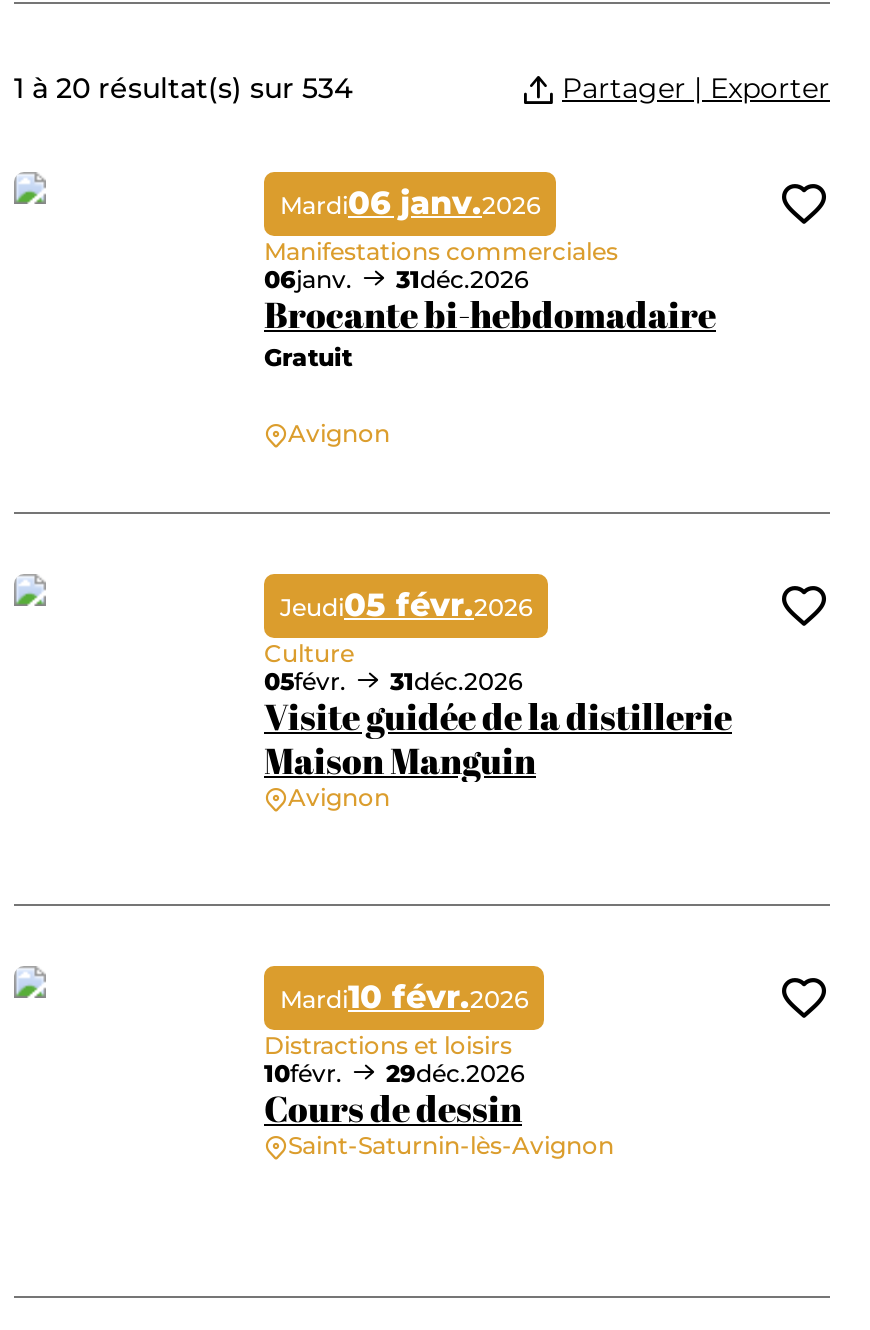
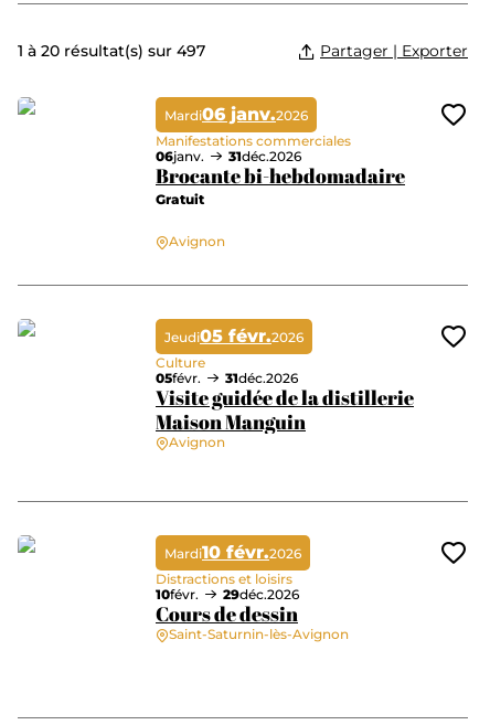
[14,70,352,106] 1 à 20 résultat(s) sur 534 -> [18,41,205,61] 1 à 20 résultat(s) sur 497

